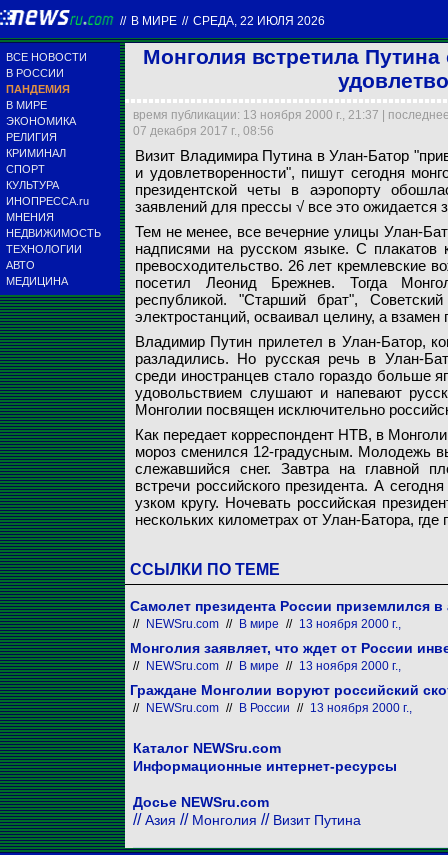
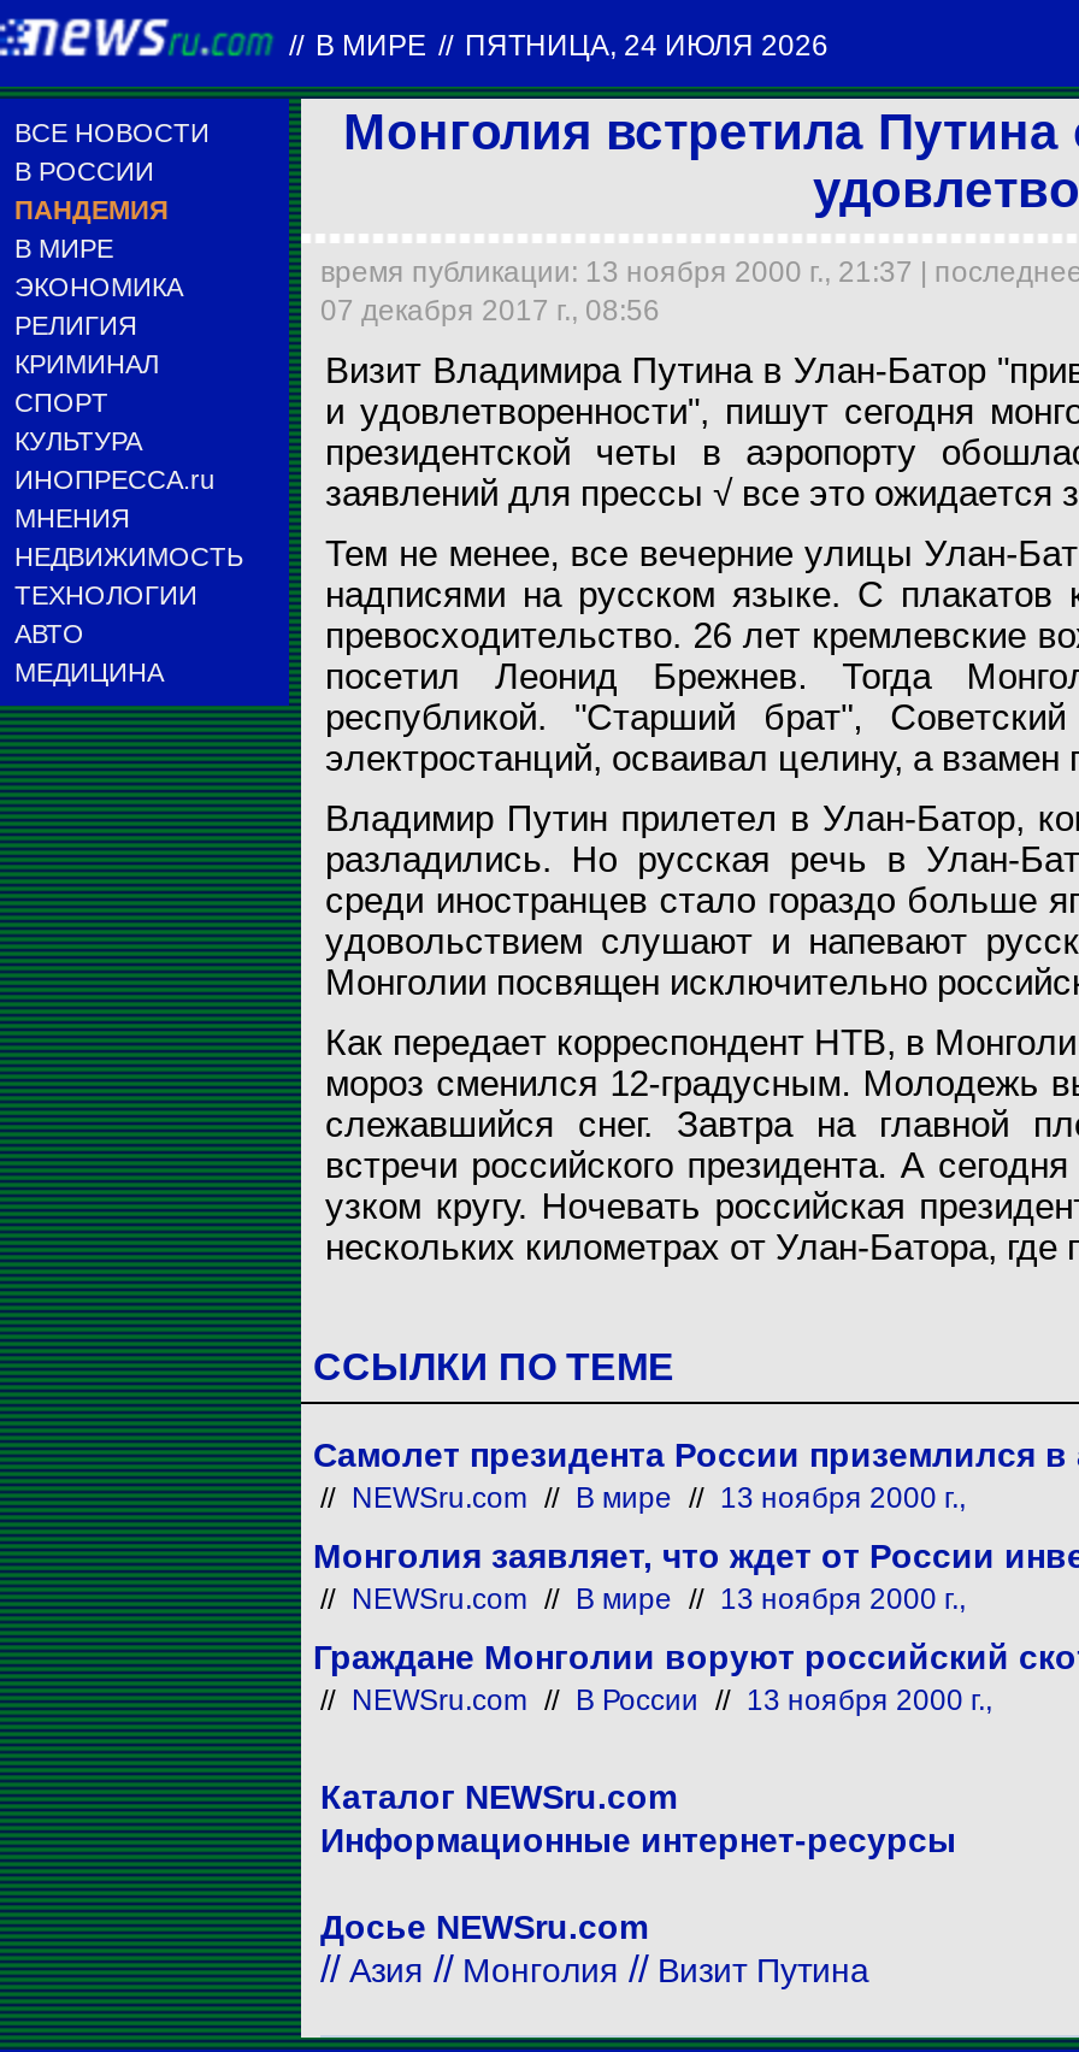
[120,13,325,27] // В МИРЕ // СРЕДА, 22 ИЮЛЯ 2026 -> [289,28,829,61] // В МИРЕ // ПЯТНИЦА, 24 ИЮЛЯ 2026

